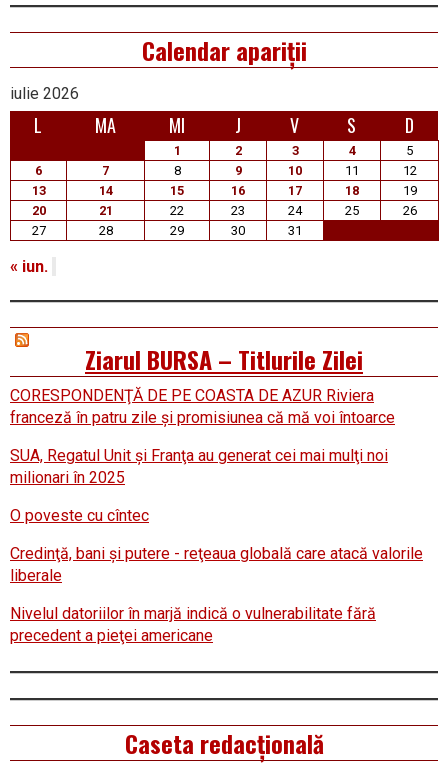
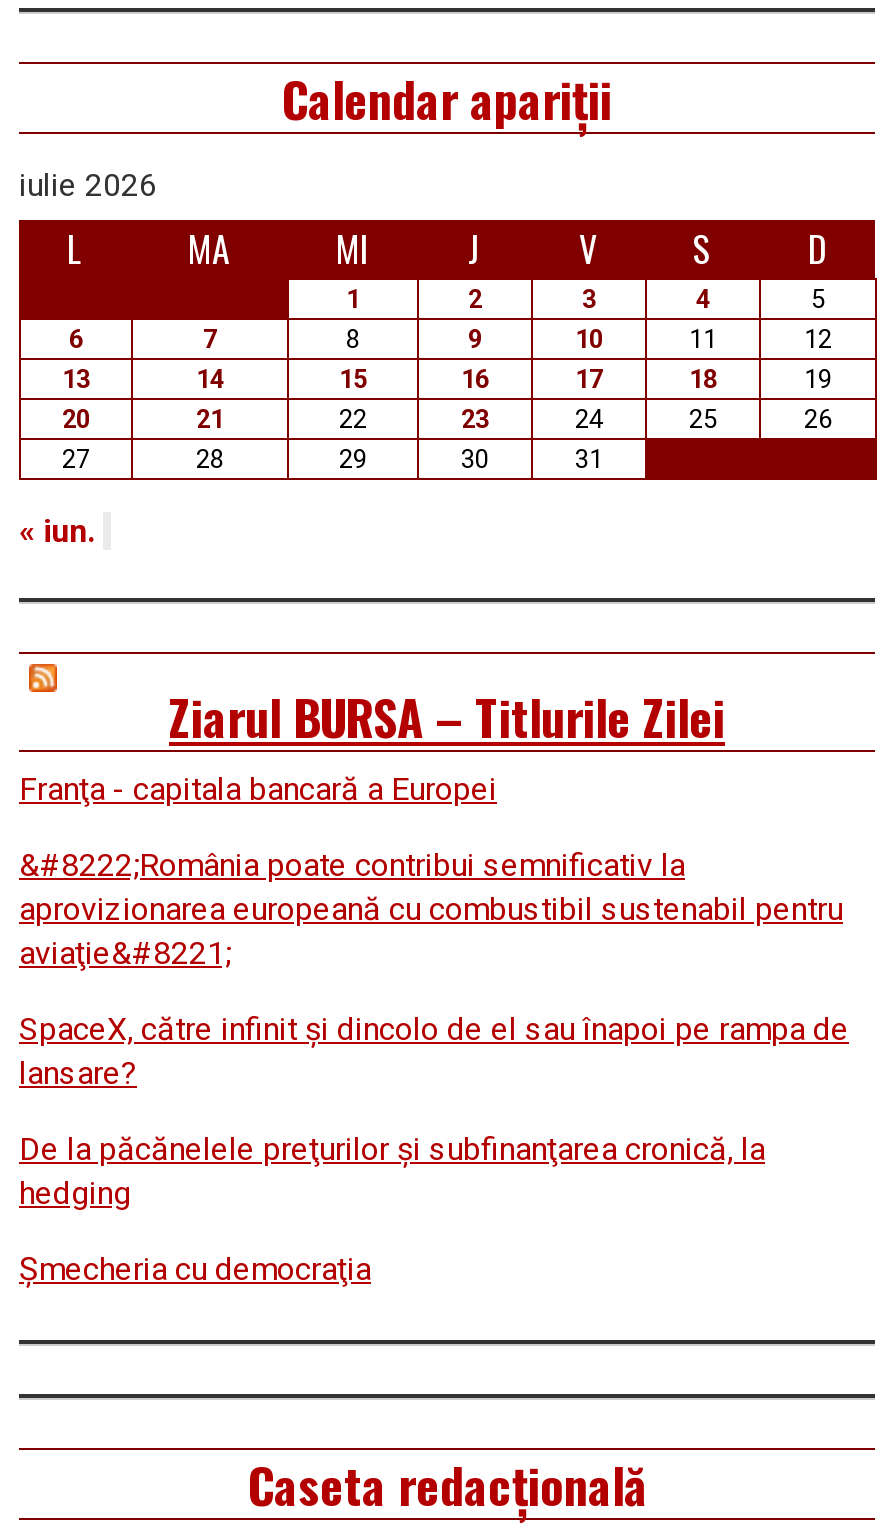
[10,386,395,427] CORESPONDENŢĂ DE PE COASTA DE AZUR Riviera | franceză în patru zile şi promisiunea că mă voi întoarce -> [19,770,497,808] Franţa - capitala bancară a Europei
[10,446,388,487] SUA, Regatul Unit şi Franţa au generat cei mai mulţi noi | milionari în 2025 -> [19,846,843,972] &#8222;România poate contribui semnificativ la | aprovizionarea europeană cu combustibil sustenabil pentru | aviaţie&#8221;
[10,506,149,525] O poveste cu cîntec -> [19,1010,849,1092] SpaceX, către infinit şi dincolo de el sau înapoi pe rampa de | lansare?
[10,544,423,585] Credinţă, bani şi putere - reţeaua globală care atacă valorile | liberale -> [19,1130,765,1212] De la păcănelele preţurilor şi subfinanţarea cronică, la | hedging
[10,604,376,645] Nivelul datoriilor în marjă indică o vulnerabilitate fără | precedent a pieţei americane -> [19,1250,371,1288] Şmecheria cu democraţia

